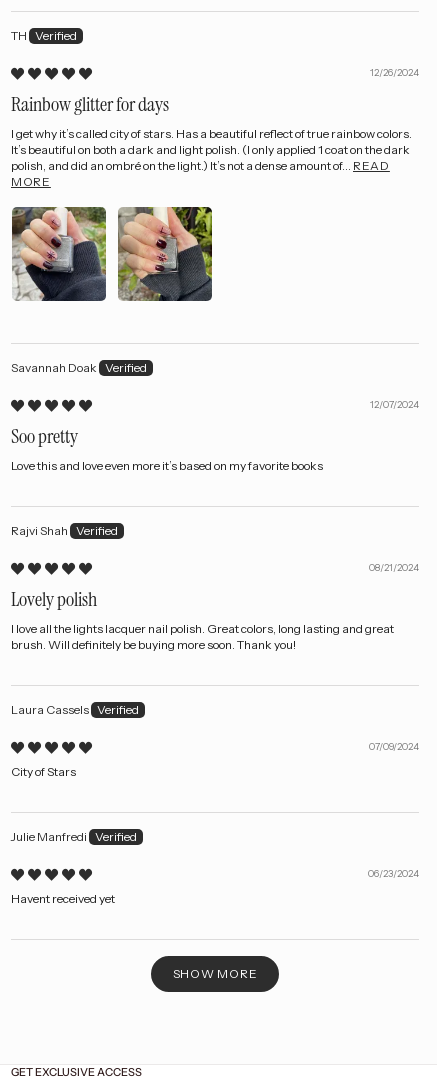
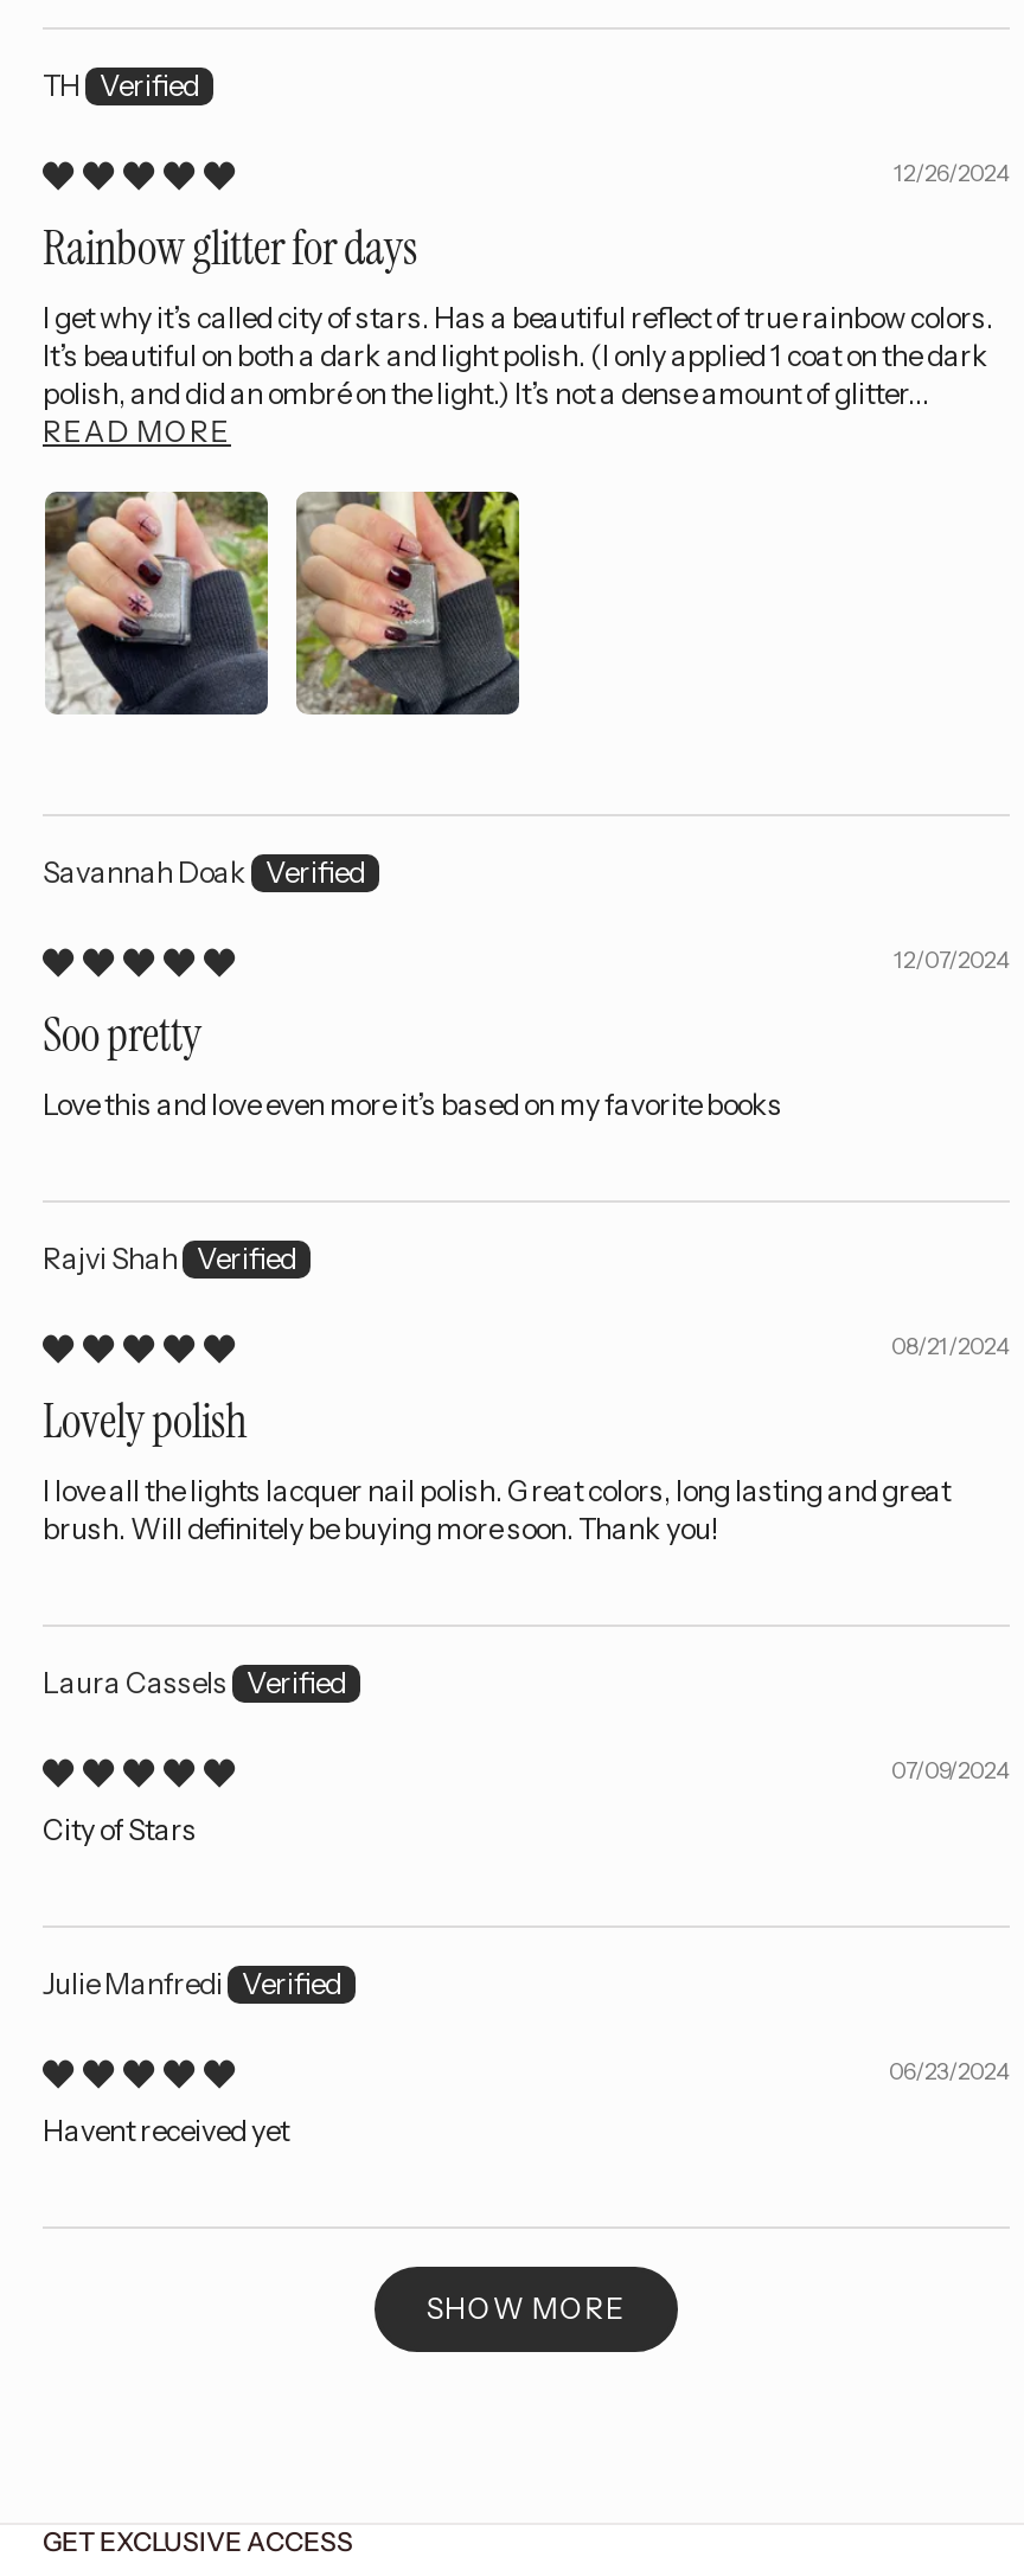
[11,158,390,189] polish, and did an ombré on the light.) It’s not a dense amount of... READ | MORE -> [43,374,929,448] polish, and did an ombré on the light.) It’s not a dense amount of glitter... | READ MORE

